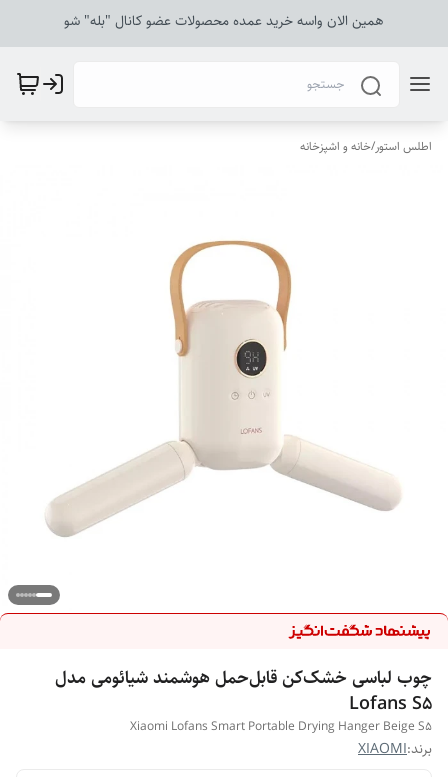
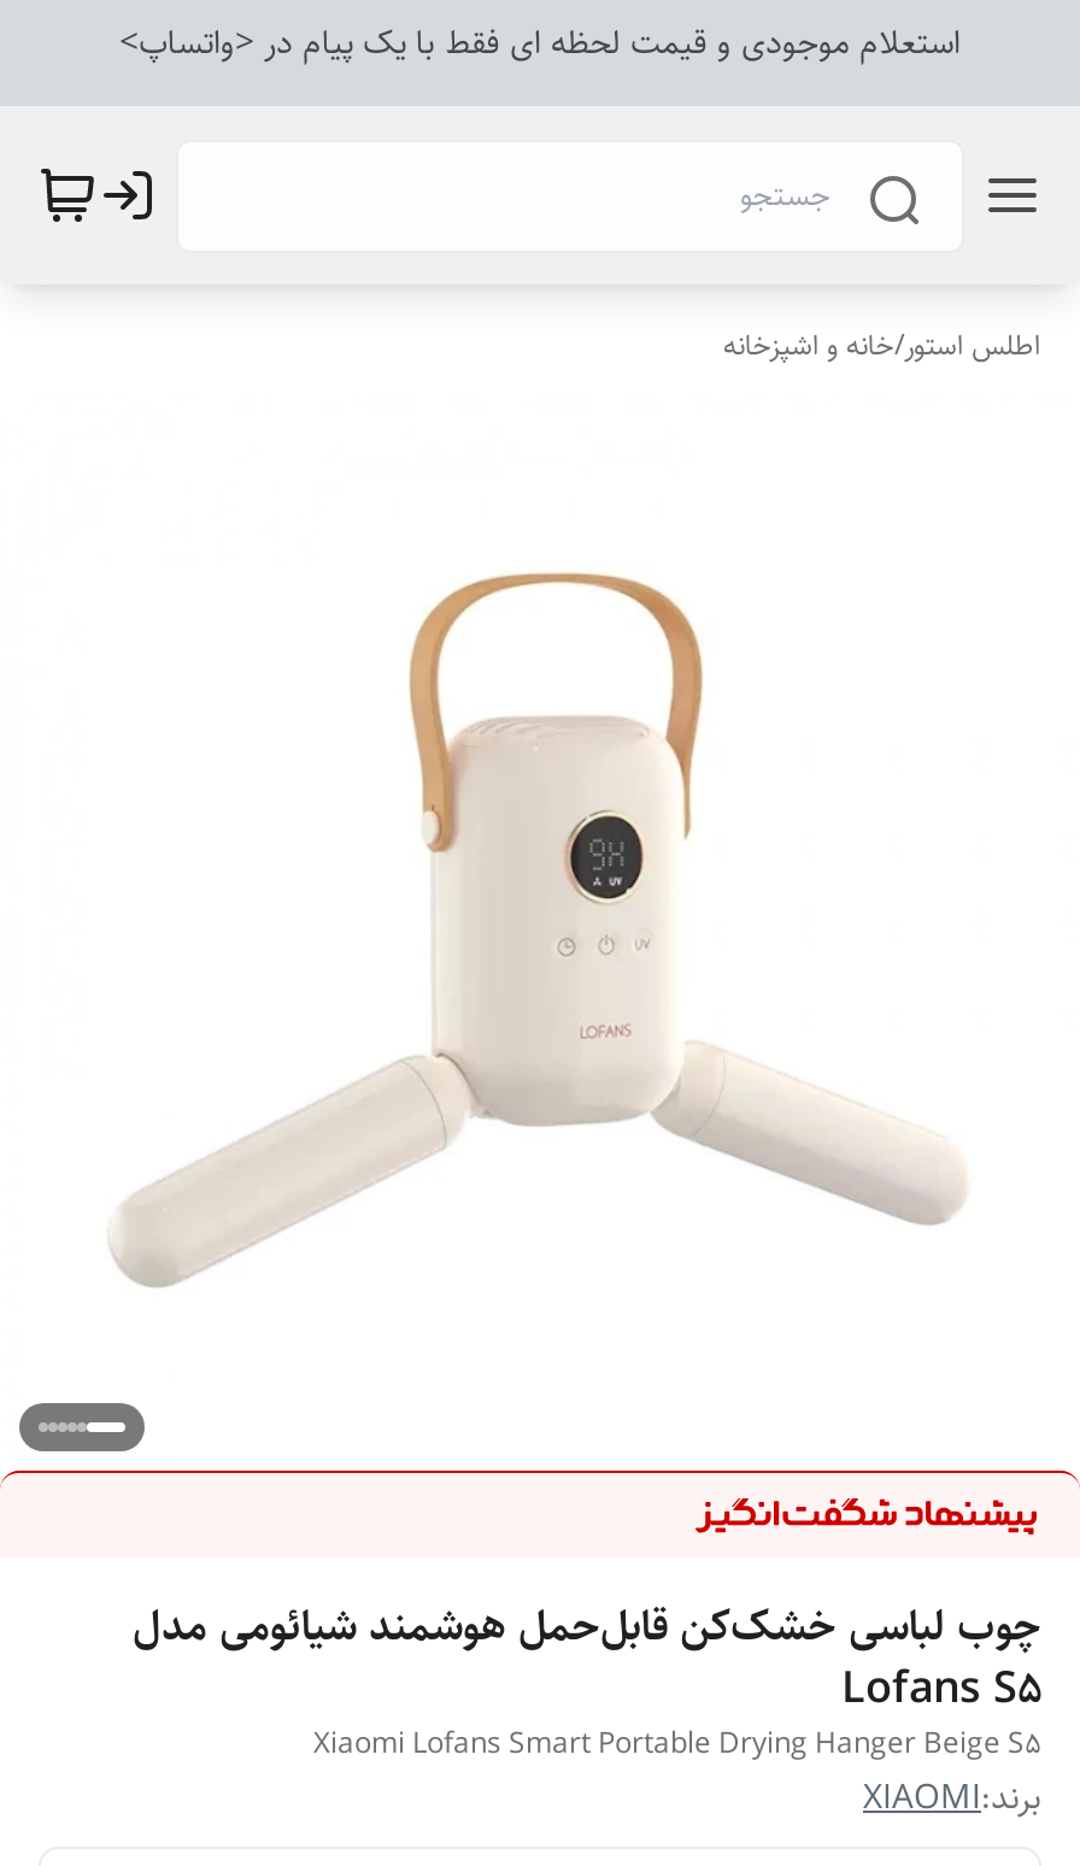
[64,10,384,32] همین الان واسه خرید عمده محصولات عضو کانال "بله" شو -> [119,17,961,70] استعلام موجودی و قیمت لحظه ای فقط با یک پیام در <واتساپ>

